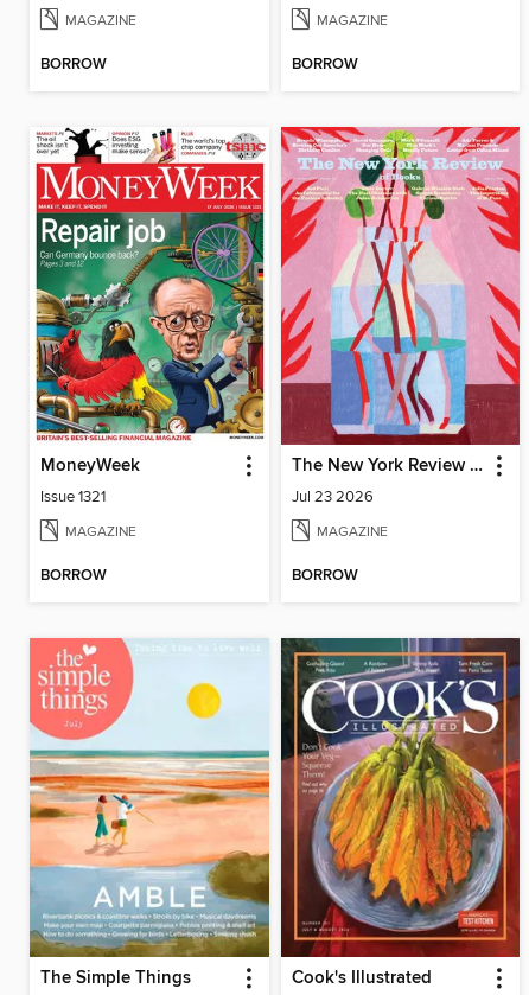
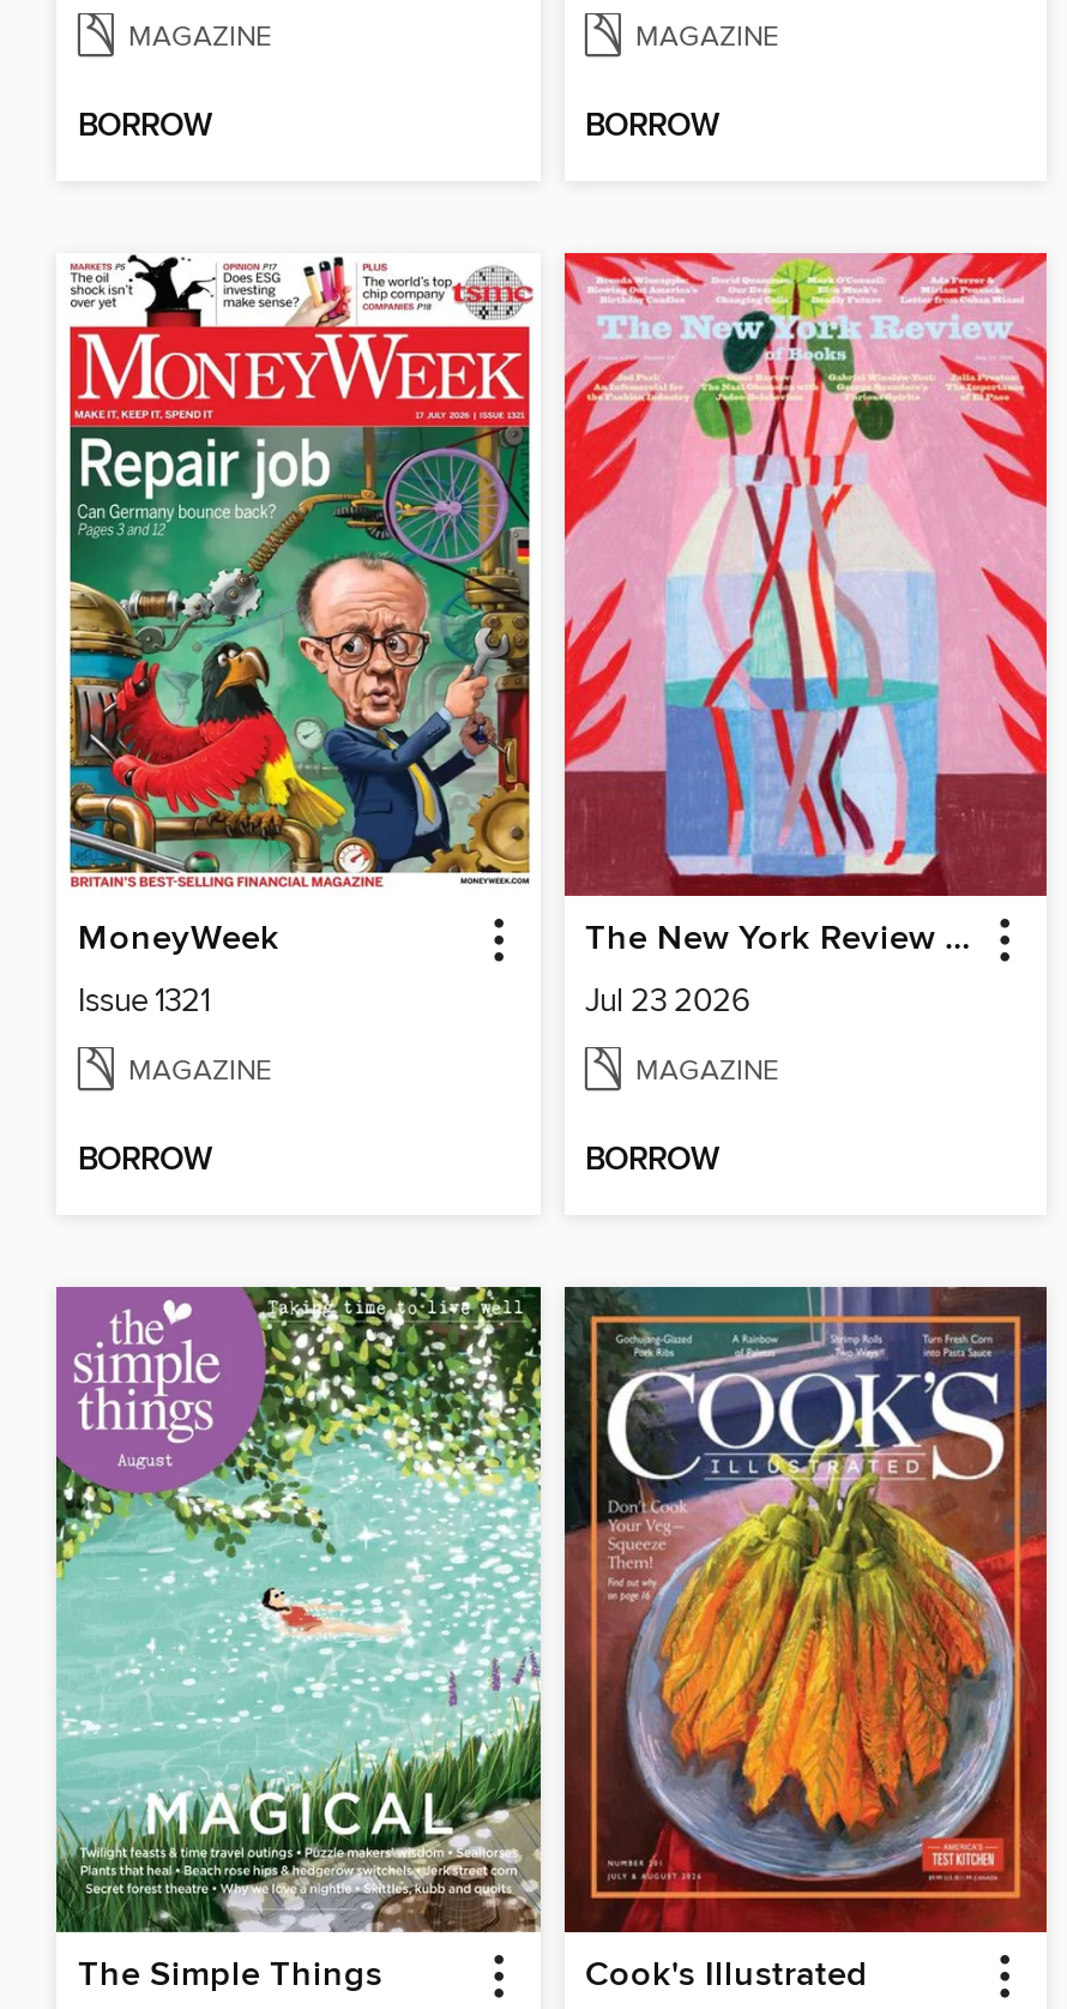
[28,637,270,958] [image] -> [54,1285,543,1935] [image]

